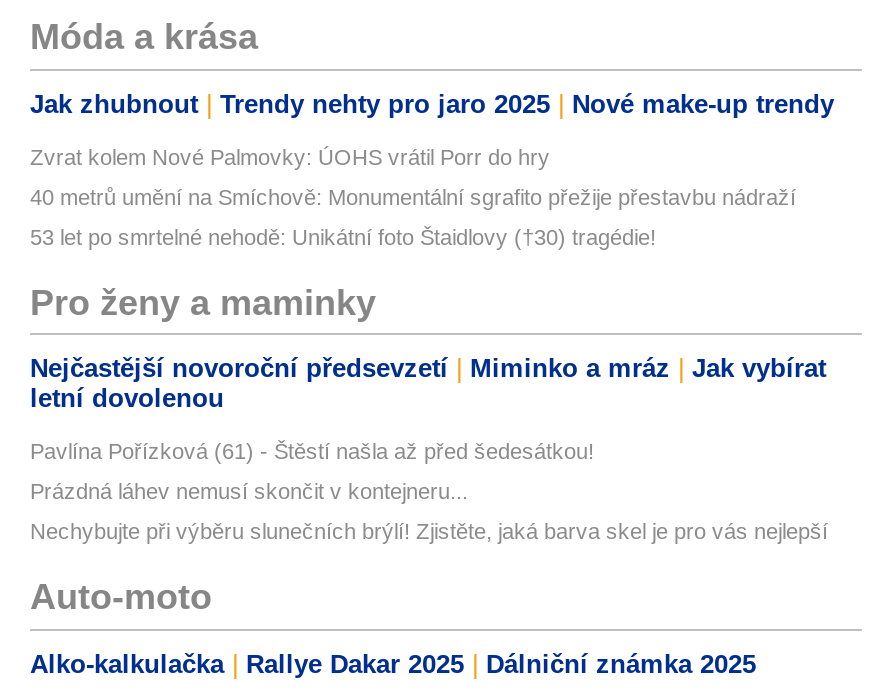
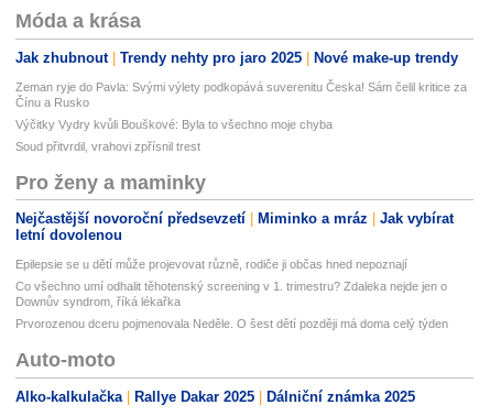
[30,145,550,169] Zvrat kolem Nové Palmovky: ÚOHS vrátil Porr do hry -> [15,80,467,109] Zeman ryje do Pavla: Svými výlety podkopává suverenitu Česka! Sám čelil kritice za | Čínu a Rusko
[30,185,796,209] 40 metrů umění na Smíchově: Monumentální sgrafito přežije přestavbu nádraží -> [15,118,333,131] Výčitky Vydry kvůli Bouškové: Byla to všechno moje chyba
[30,225,656,249] 53 let po smrtelné nehodě: Unikátní foto Štaidlovy (†30) tragédie! -> [15,140,200,153] Soud přitvrdil, vrahovi zpřísnil trest
[30,440,594,464] Pavlína Pořízková (61) - Štěstí našla až před šedesátkou! -> [15,258,407,271] Epilepsie se u dětí může projevovat různě, rodiče ji občas hned nepoznají
[30,480,468,504] Prázdná láhev nemusí skončit v kontejneru... -> [15,280,447,309] Co všechno umí odhalit těhotenský screening v 1. trimestru? Zdaleka nejde jen o | Downův syndrom, říká lékařka
[30,520,828,544] Nechybujte při výběru slunečních brýlí! Zjistěte, jaká barva skel je pro vás nejlepší -> [15,317,448,331] Prvorozenou dceru pojmenovala Neděle. O šest dětí později má doma celý týden

